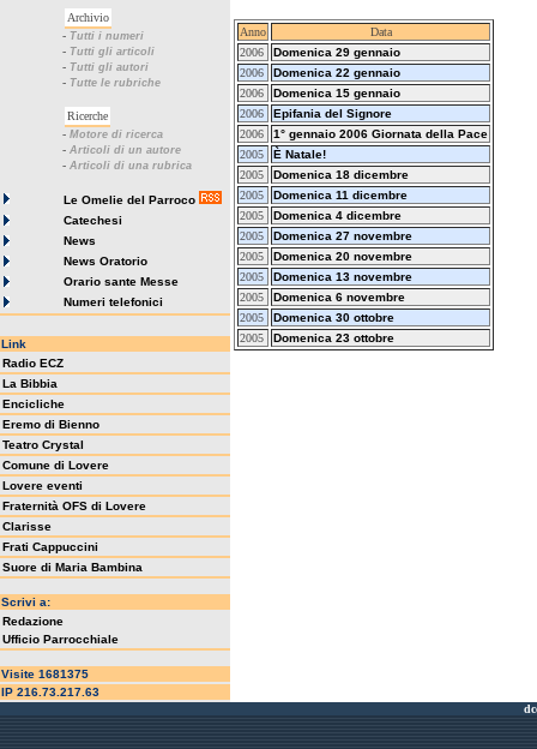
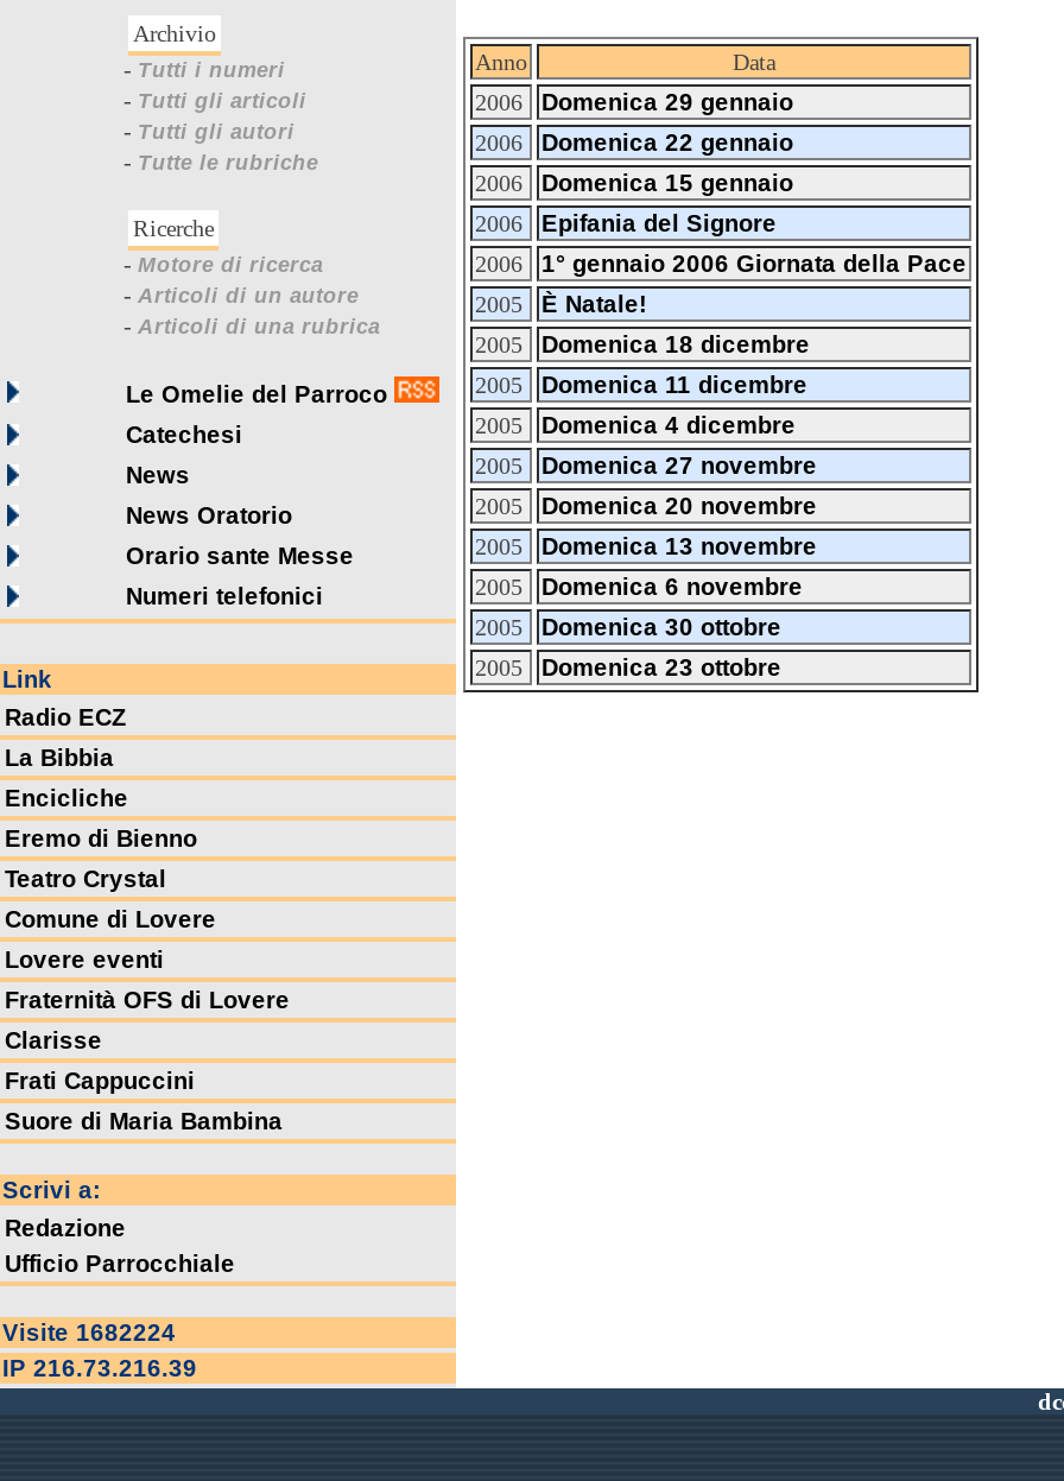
[1,667,89,681] Visite 1681375 -> [2,1319,176,1346] Visite 1682224
[1,685,99,699] IP 216.73.217.63 -> [2,1355,197,1381] IP 216.73.216.39

